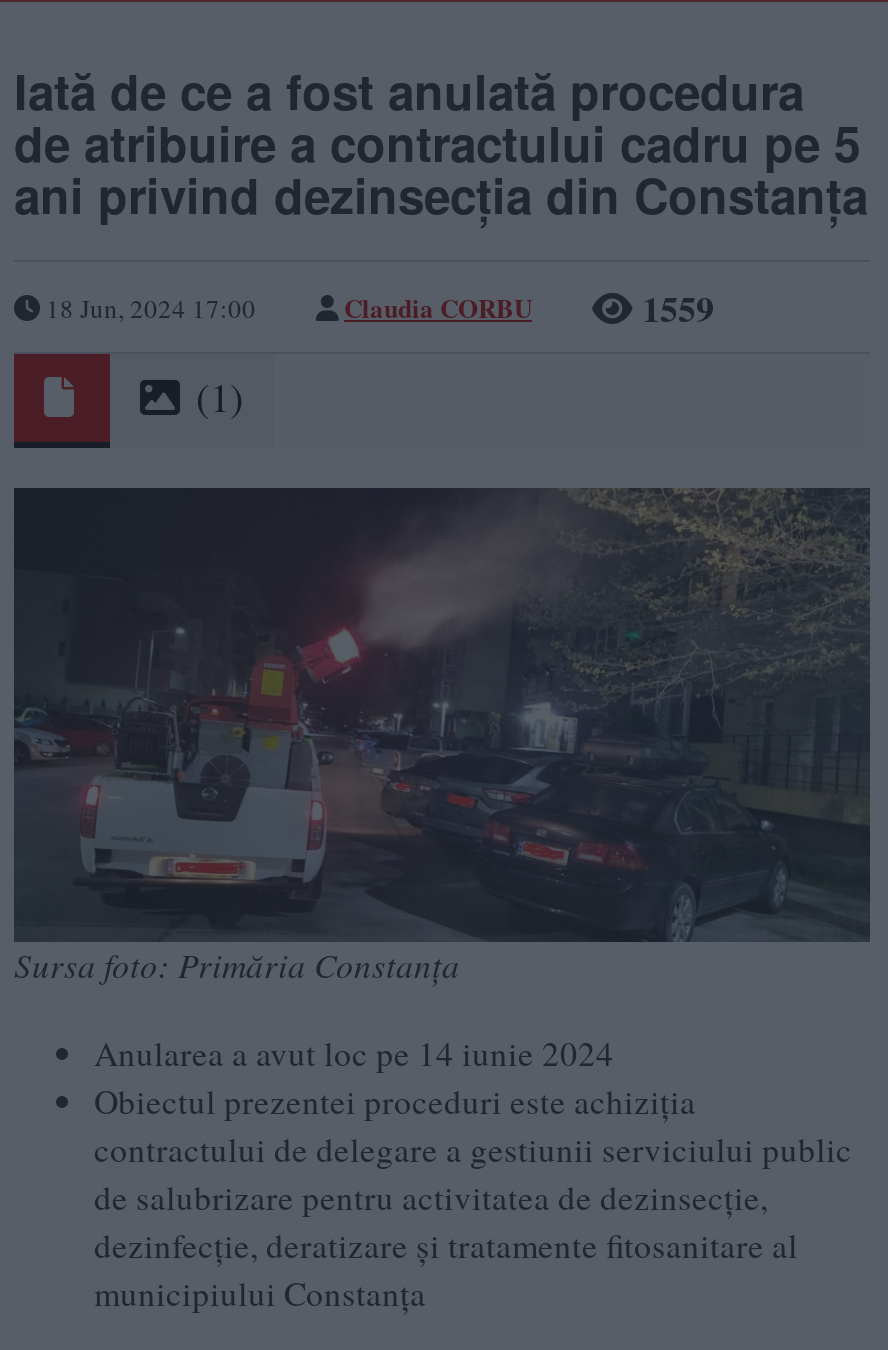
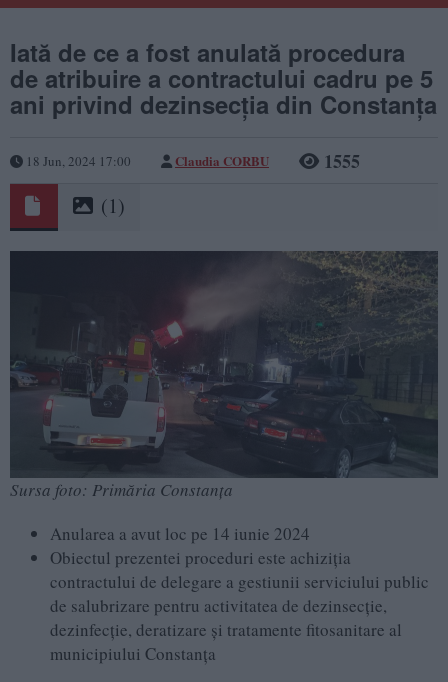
[632,281,714,333] 1559 -> [319,147,360,173] 1555

